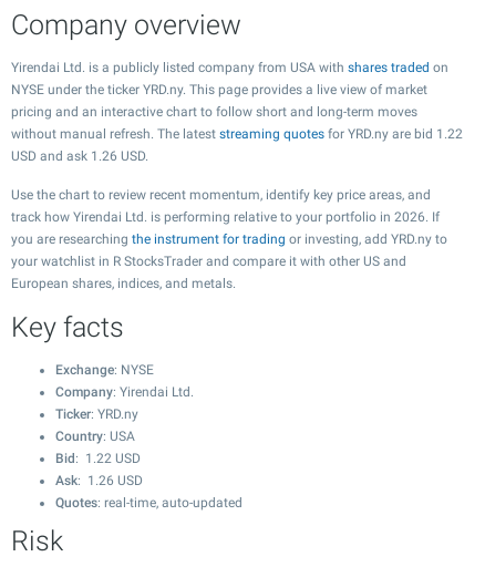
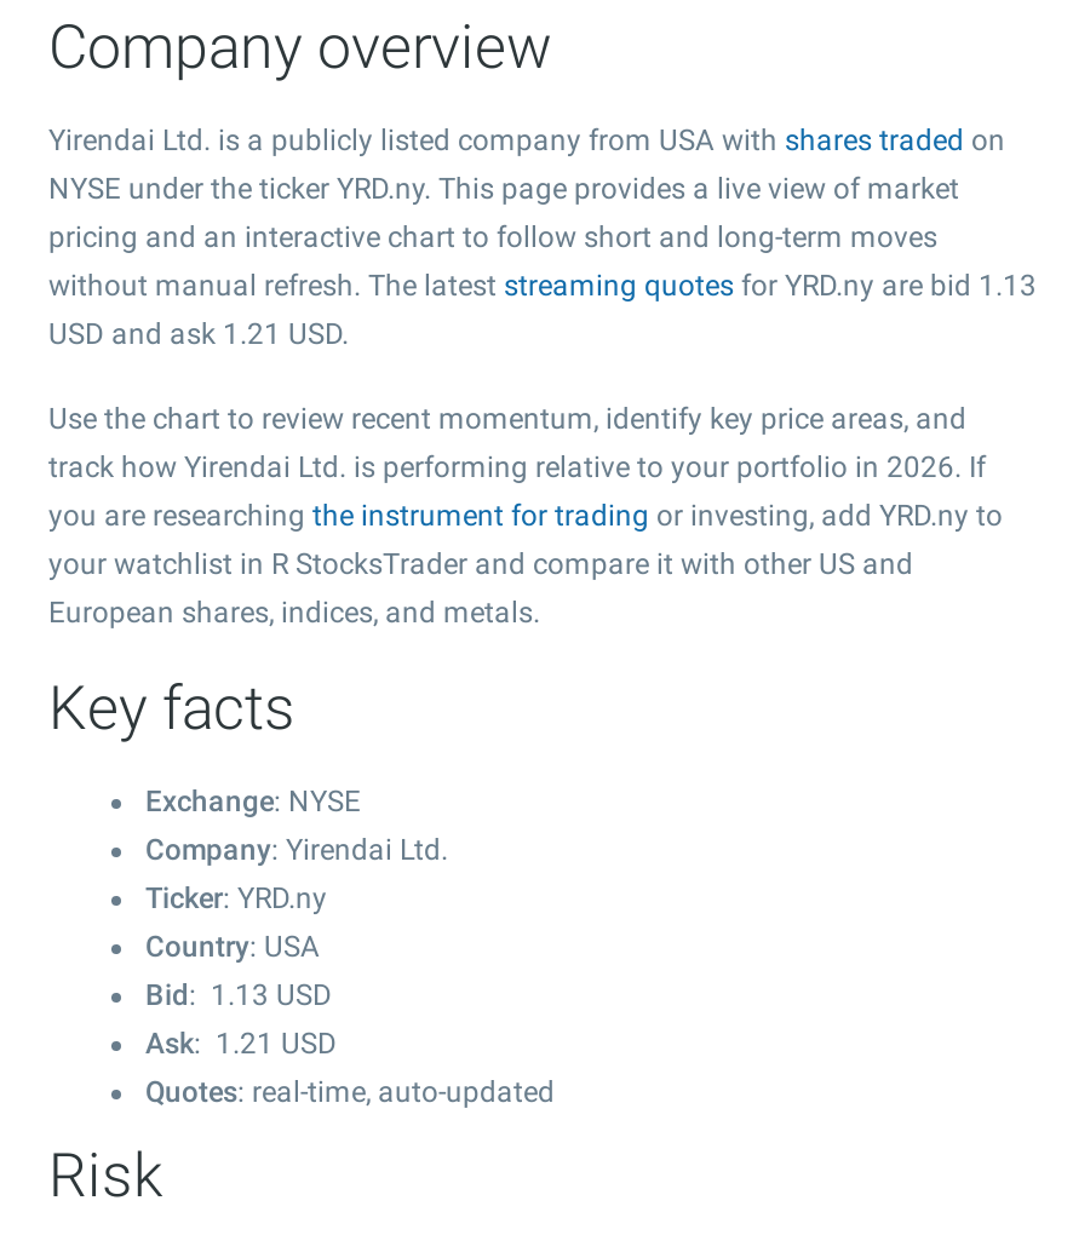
[11,126,463,142] without manual refresh. The latest streaming quotes for YRD.ny are bid 1.22 -> [48,269,1037,303] without manual refresh. The latest streaming quotes for YRD.ny are bid 1.13
[11,148,148,164] USD and ask 1.26 USD. -> [48,317,349,351] USD and ask 1.21 USD.
[55,451,141,466] Bid: 1.22 USD -> [145,978,332,1012] Bid: 1.13 USD
[55,473,143,488] Ask: 1.26 USD -> [145,1027,337,1061] Ask: 1.21 USD

